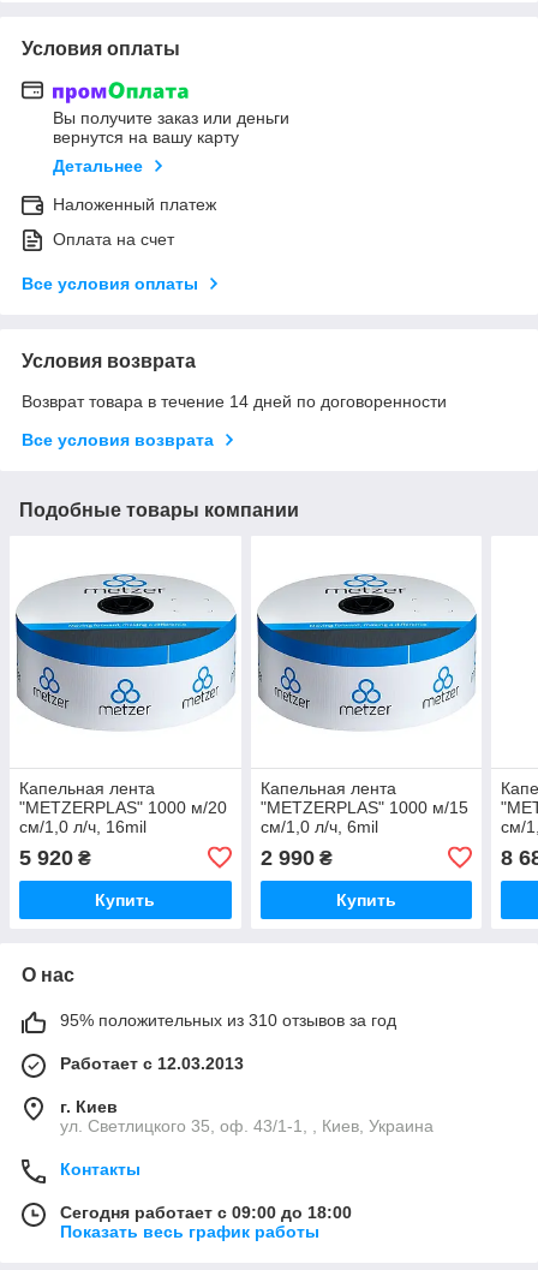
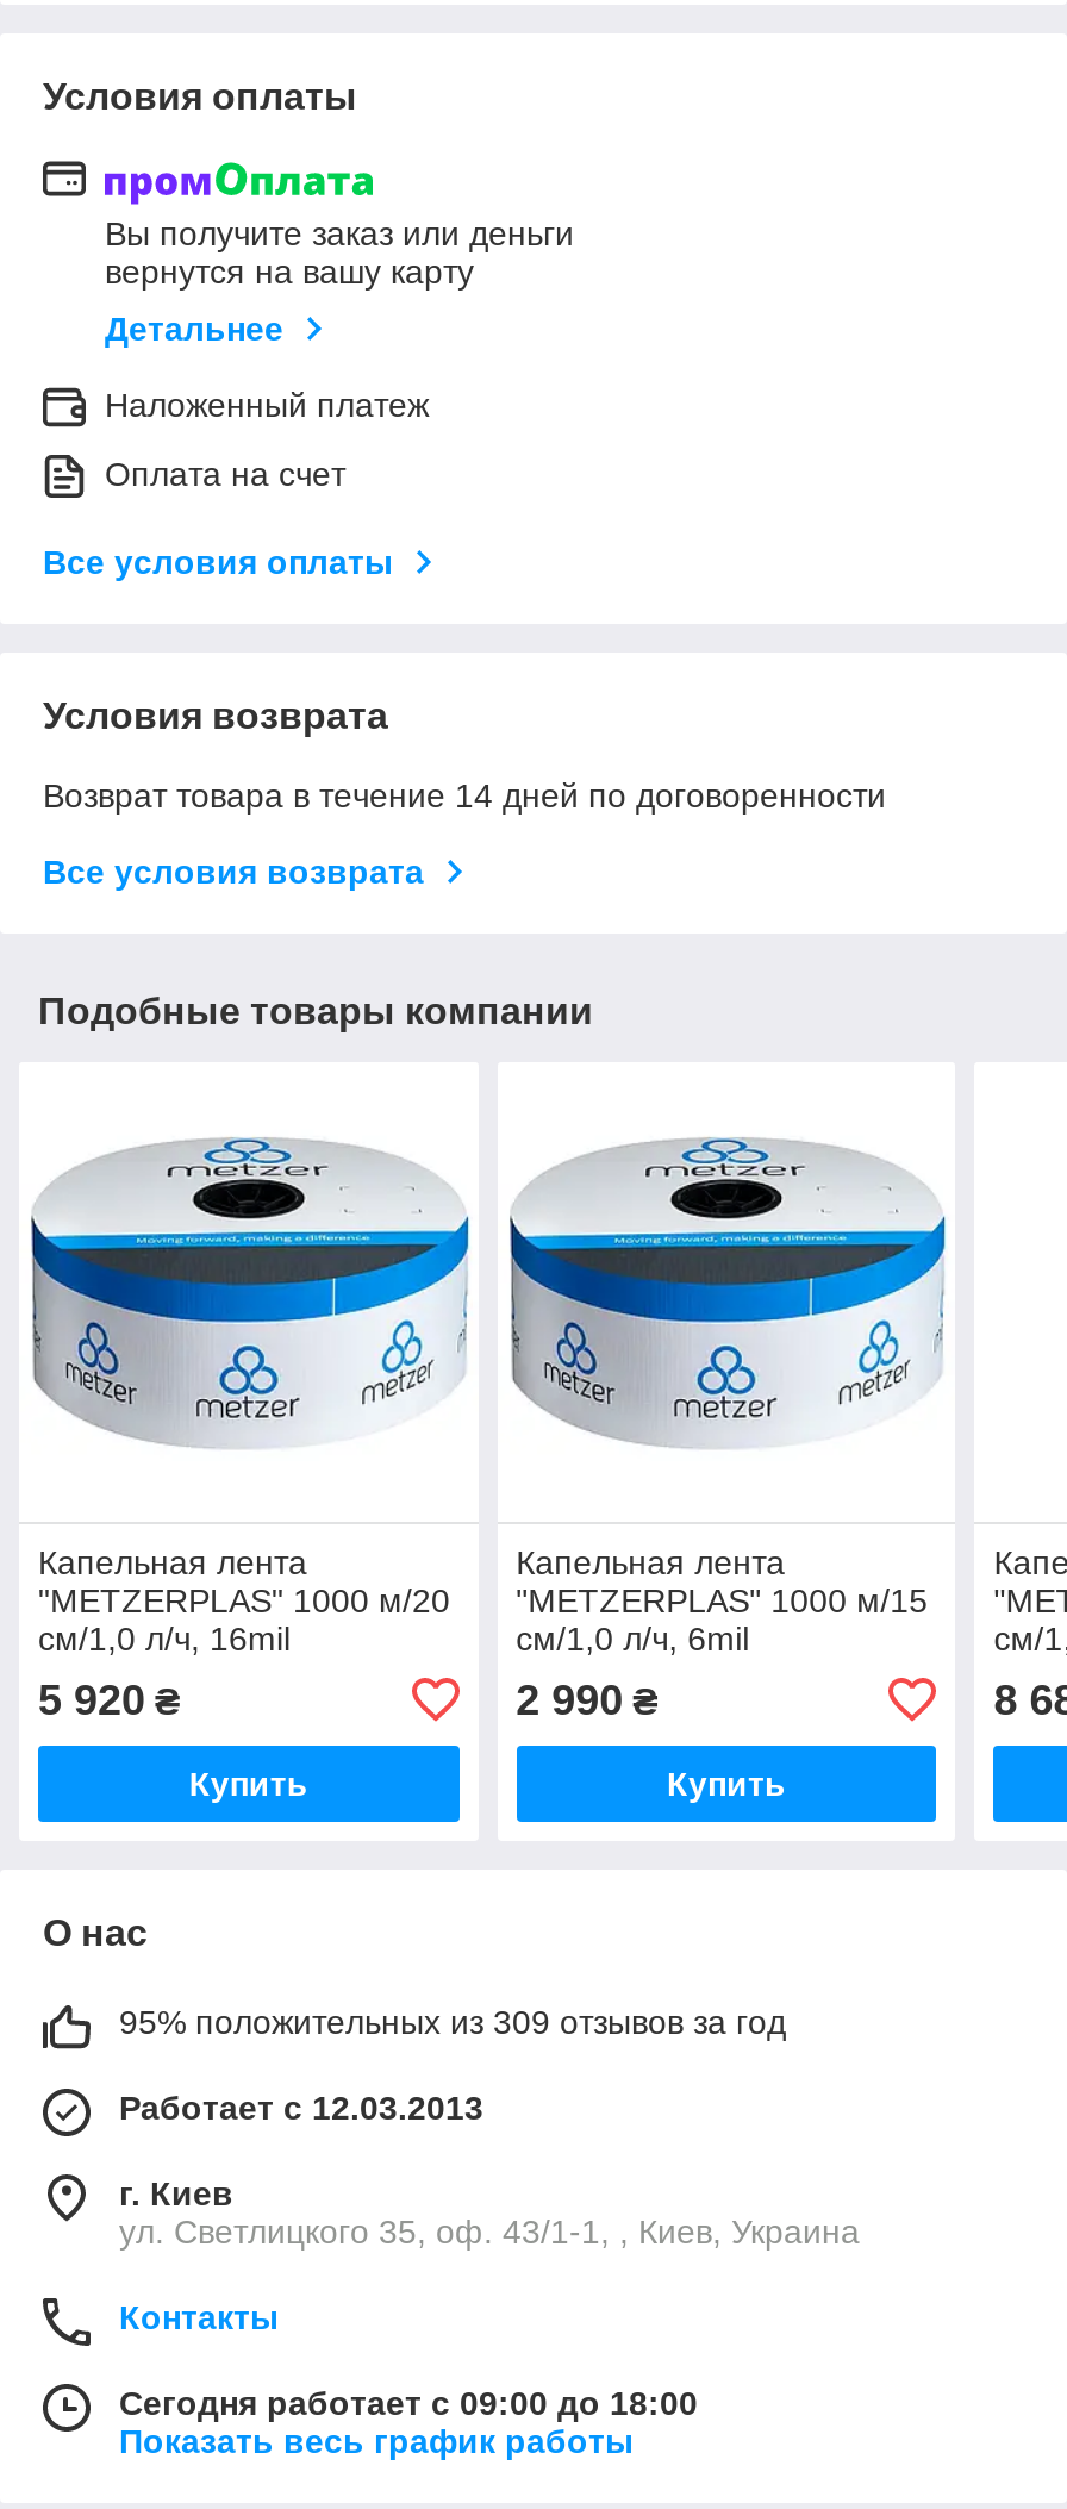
[60,1010,396,1029] 95% положительных из 310 отзывов за год -> [119,2002,786,2041] 95% положительных из 309 отзывов за год

